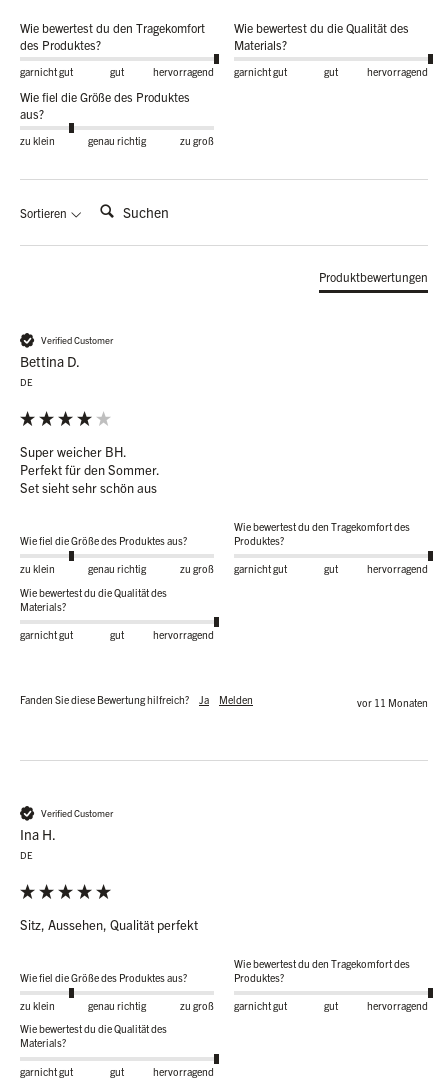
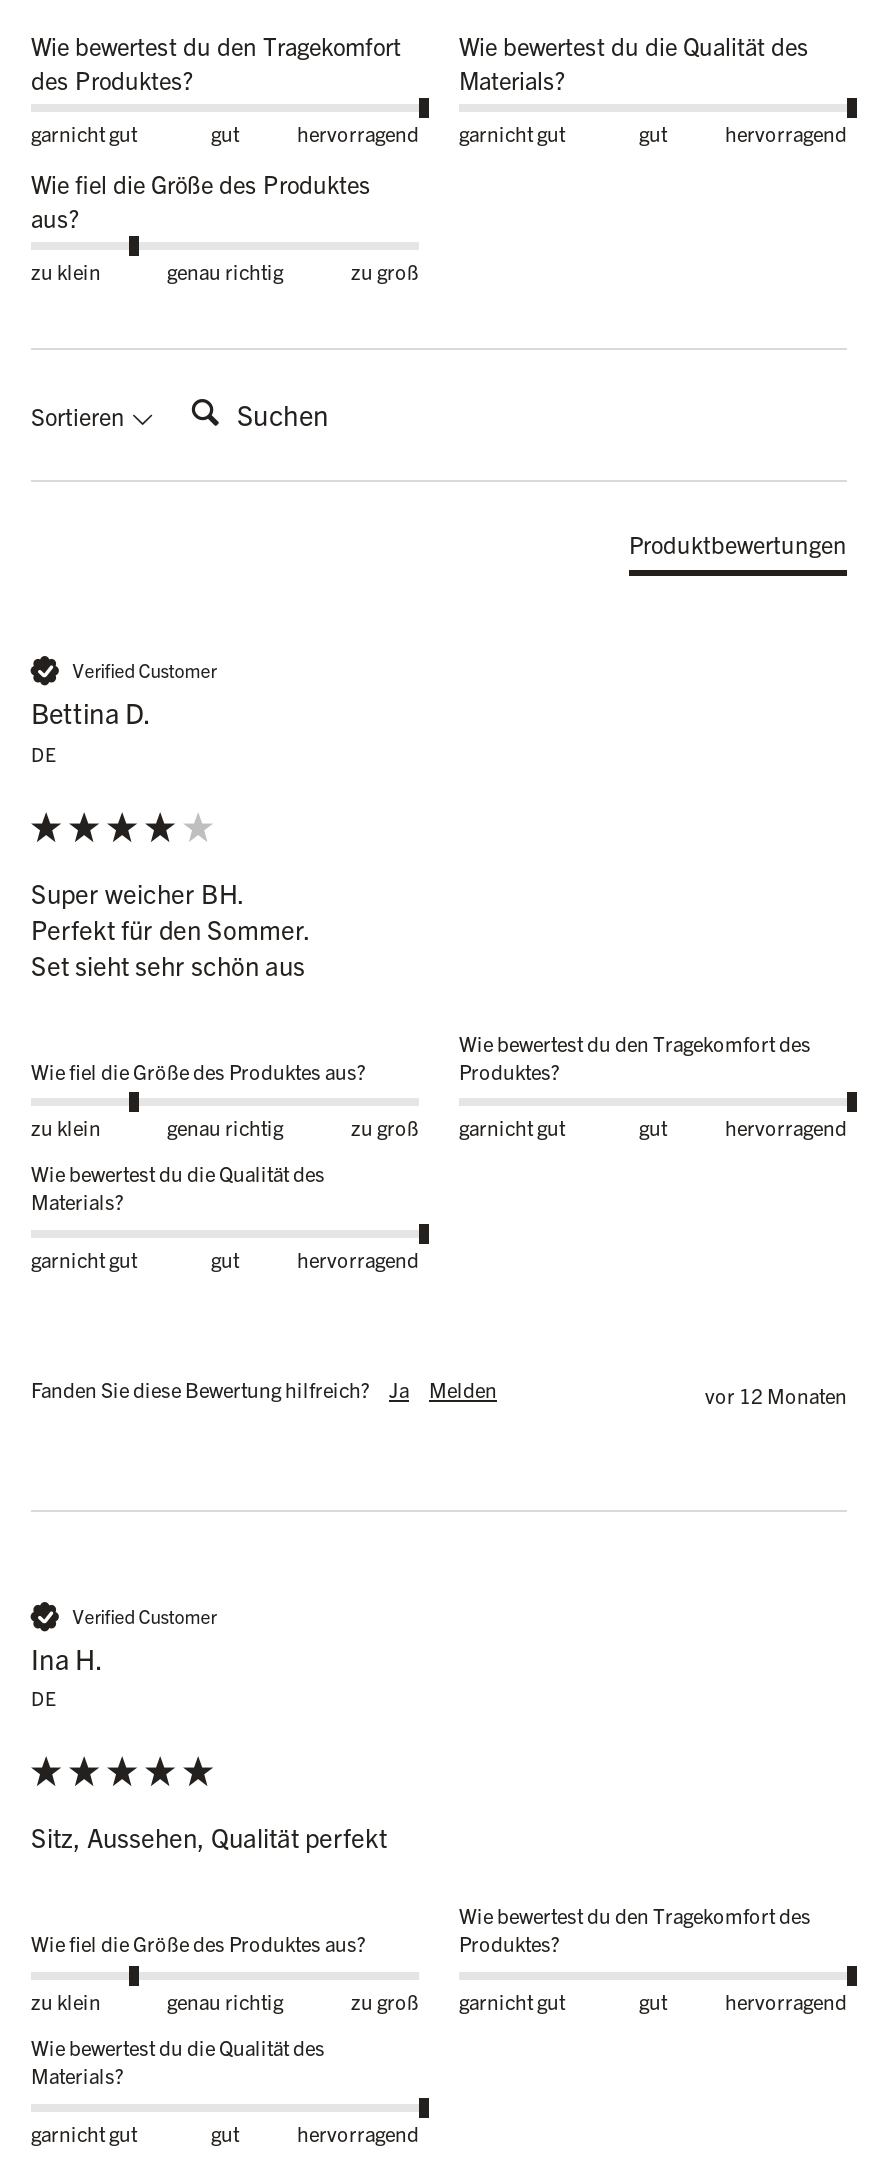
[357,696,428,709] vor 11 Monaten -> [705,1382,847,1408] vor 12 Monaten

